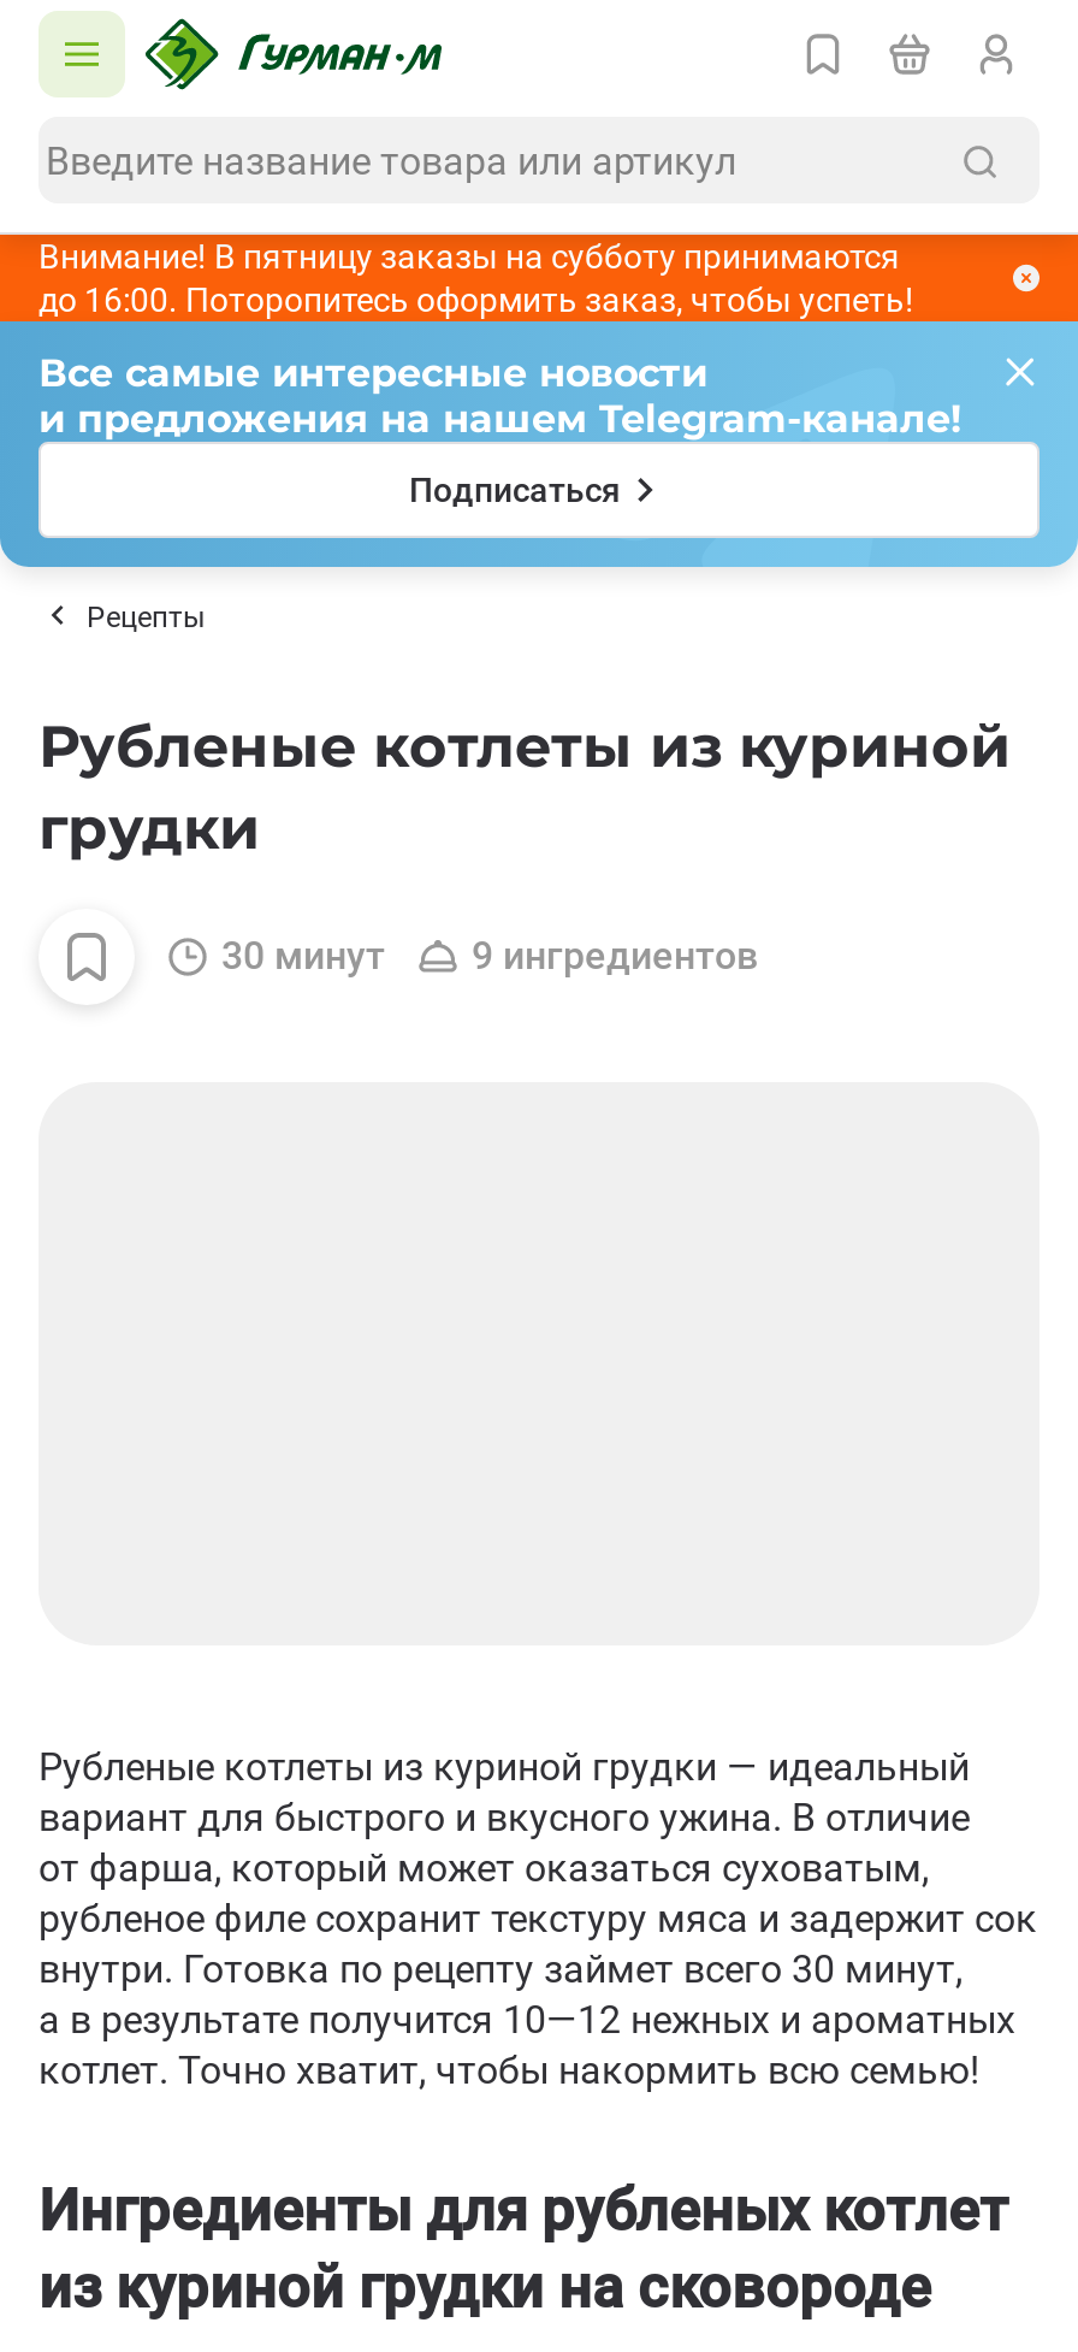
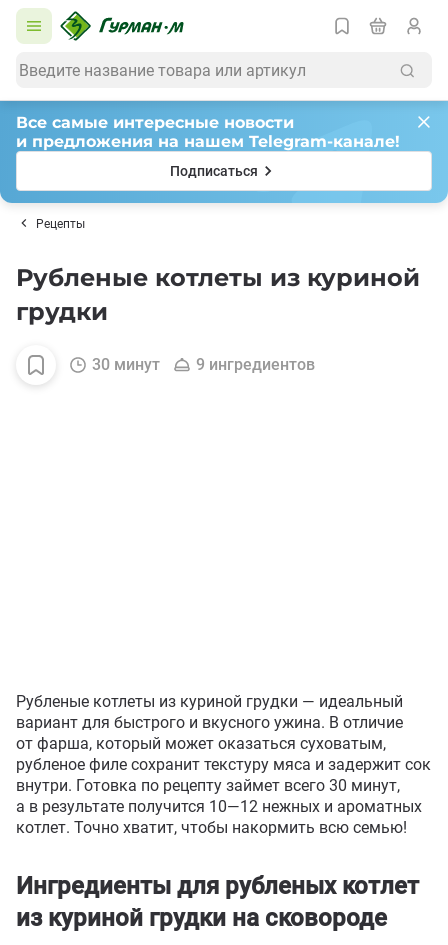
[38,232,1071,324] [image] | Внимание! В пятницу заказы на субботу принимаются | до 16:00. Поторопитесь оформить заказ, чтобы успеть! -> none

